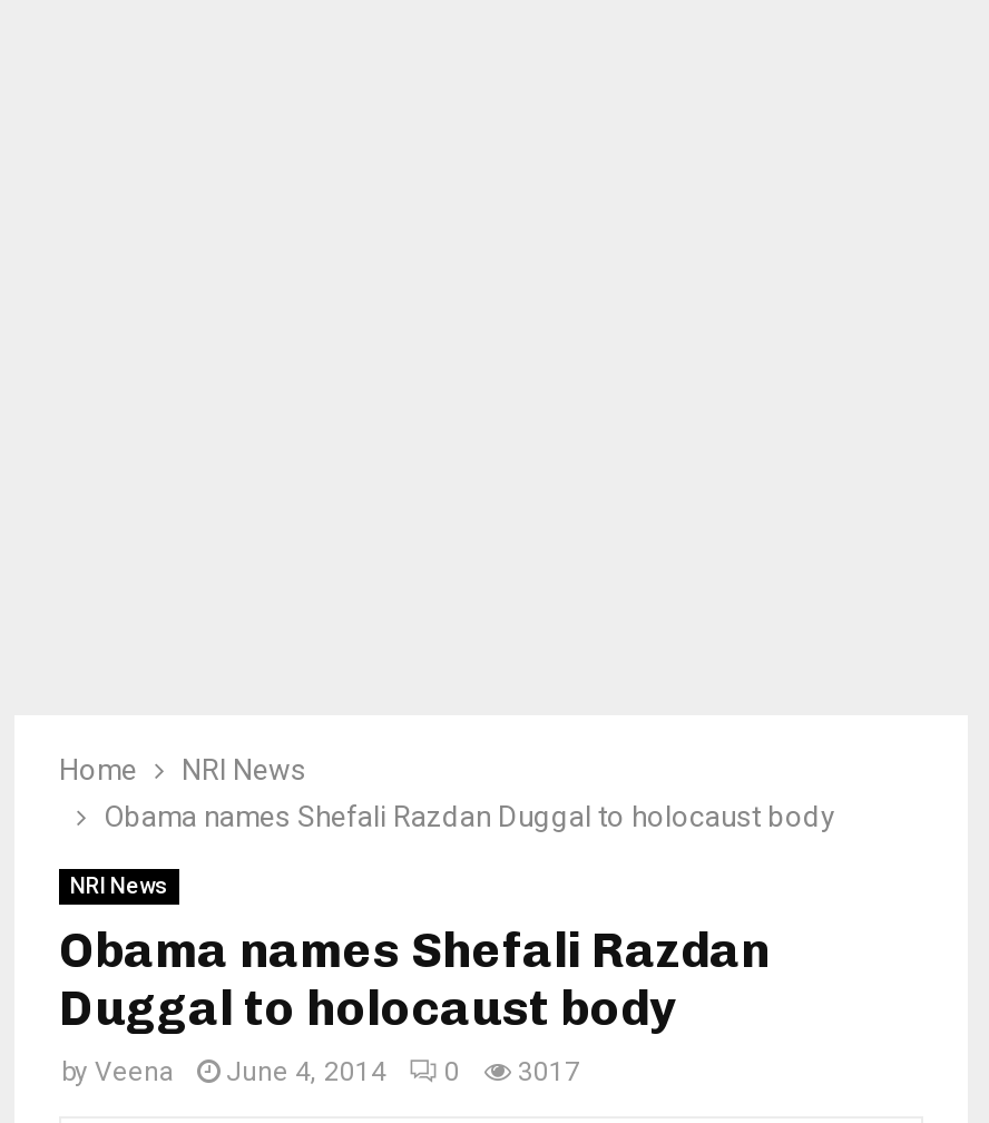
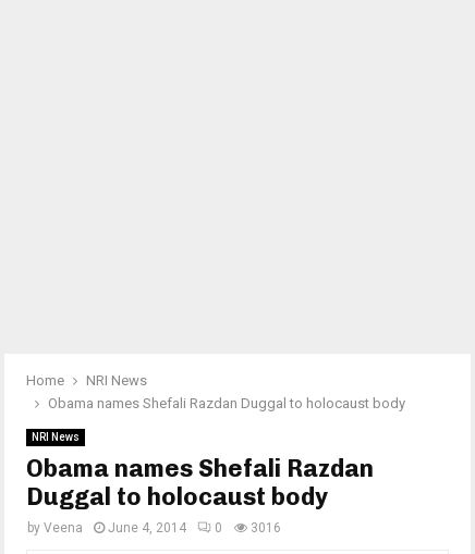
[61,1056,580,1087] by Veena June 4, 2014 0 3017 -> [27,520,281,535] by Veena June 4, 2014 0 3016

